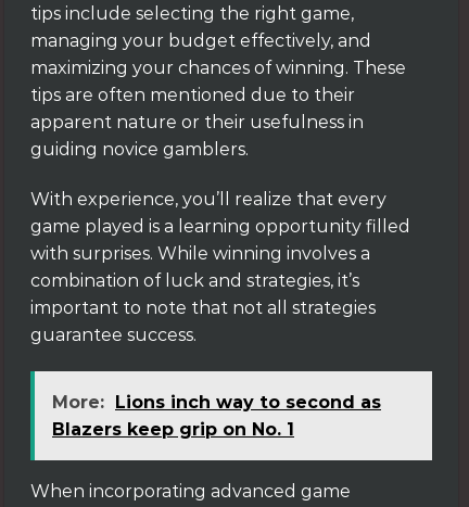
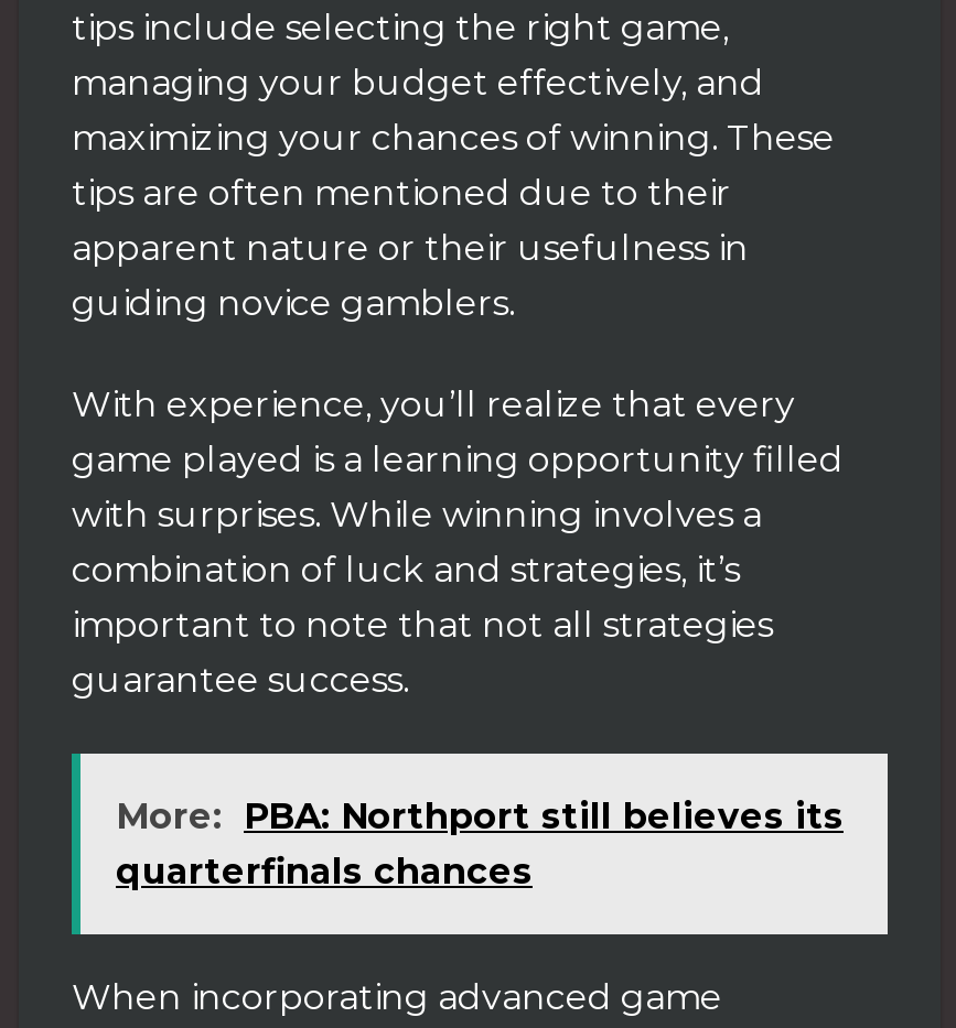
[52,392,381,440] More: Lions inch way to second as | Blazers keep grip on No. 1 -> [116,795,844,892] More: PBA: Northport still believes its | quarterfinals chances

